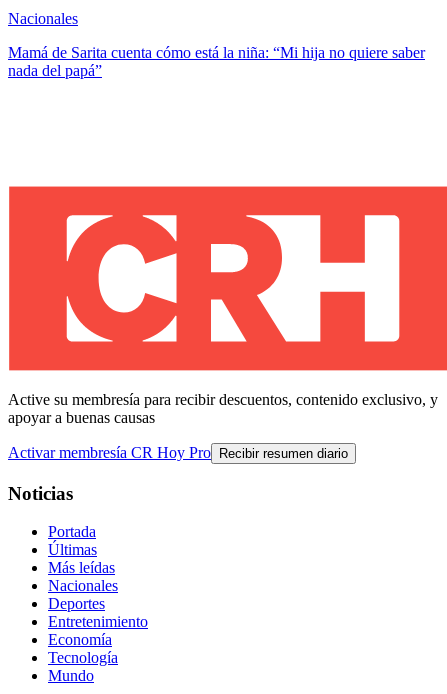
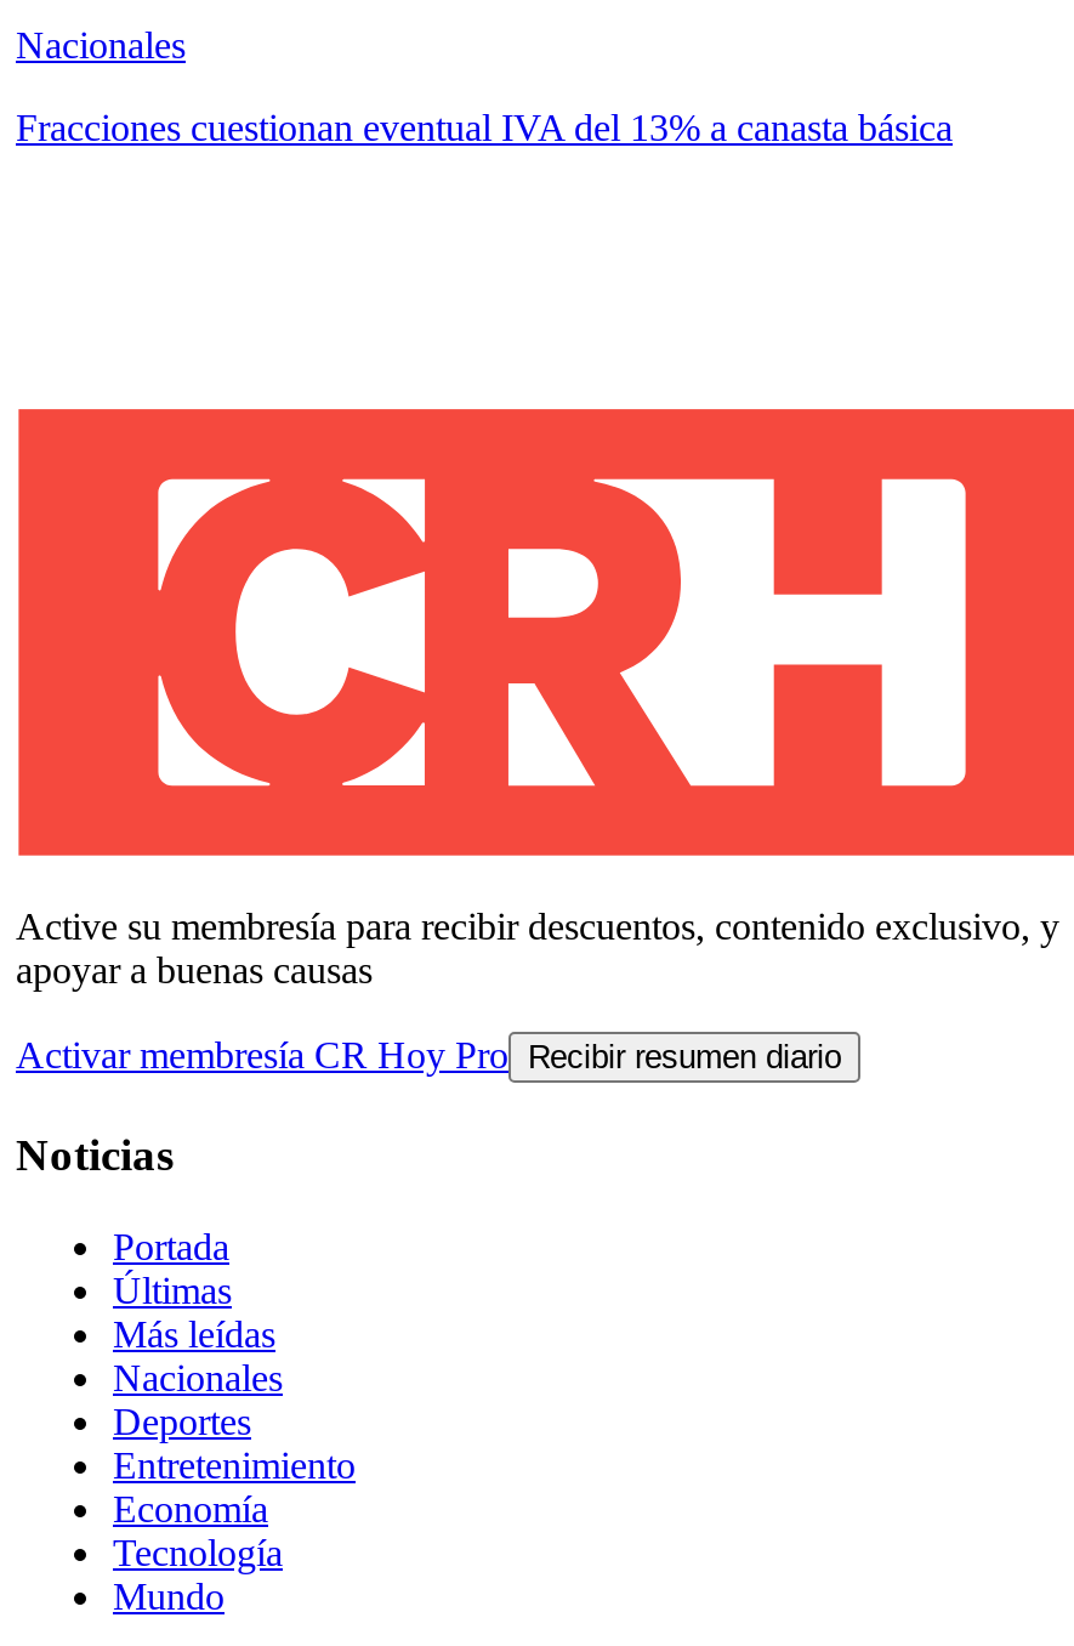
[8,44,425,79] Mamá de Sarita cuenta cómo está la niña: “Mi hija no quiere saber | nada del papá” -> [16,107,953,148] Fracciones cuestionan eventual IVA del 13% a canasta básica

